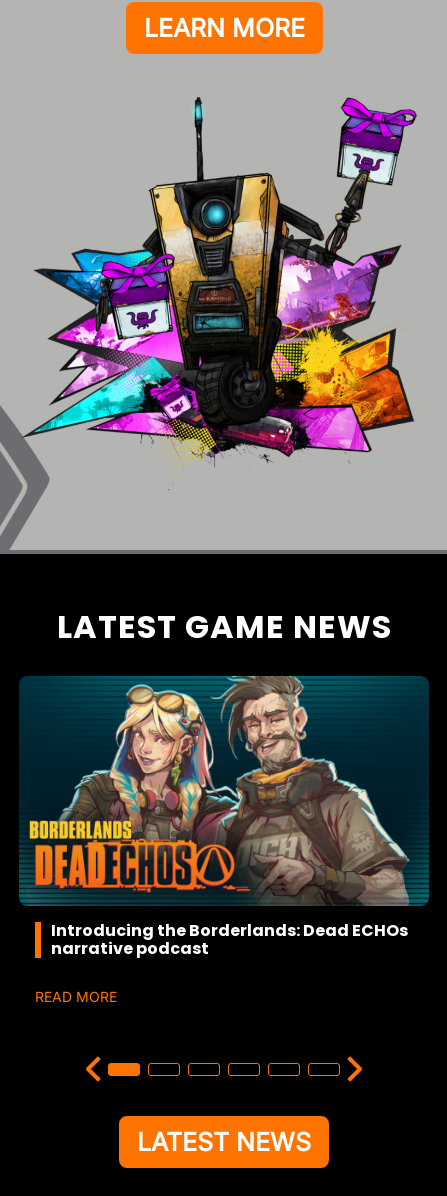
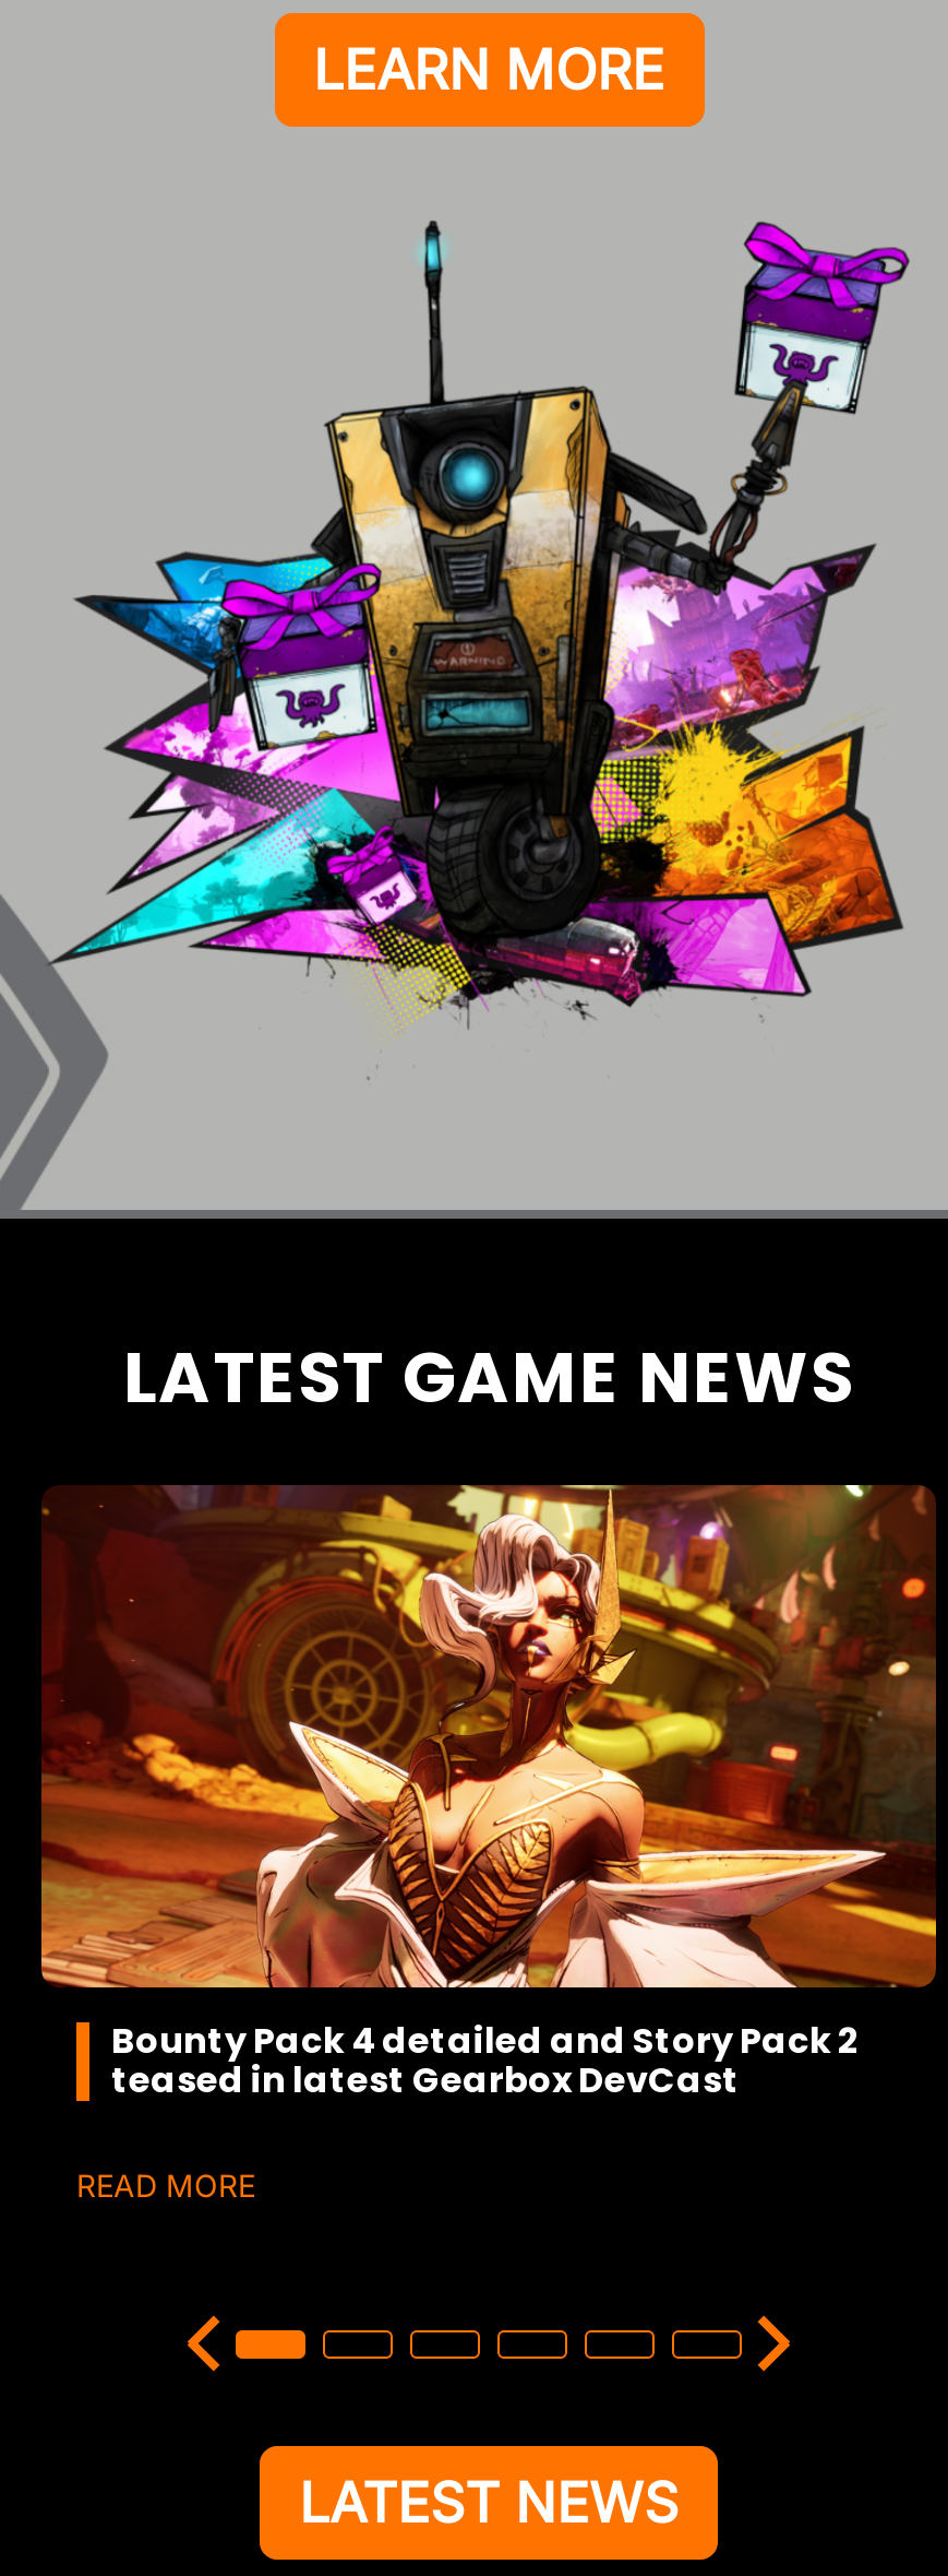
[19,675,429,960] [image] | Introducing the Borderlands: Dead ECHOs | narrative podcast -> [39,1483,938,2106] [image] | Bounty Pack 4 detailed and Story Pack 2 | teased in latest Gearbox DevCast

